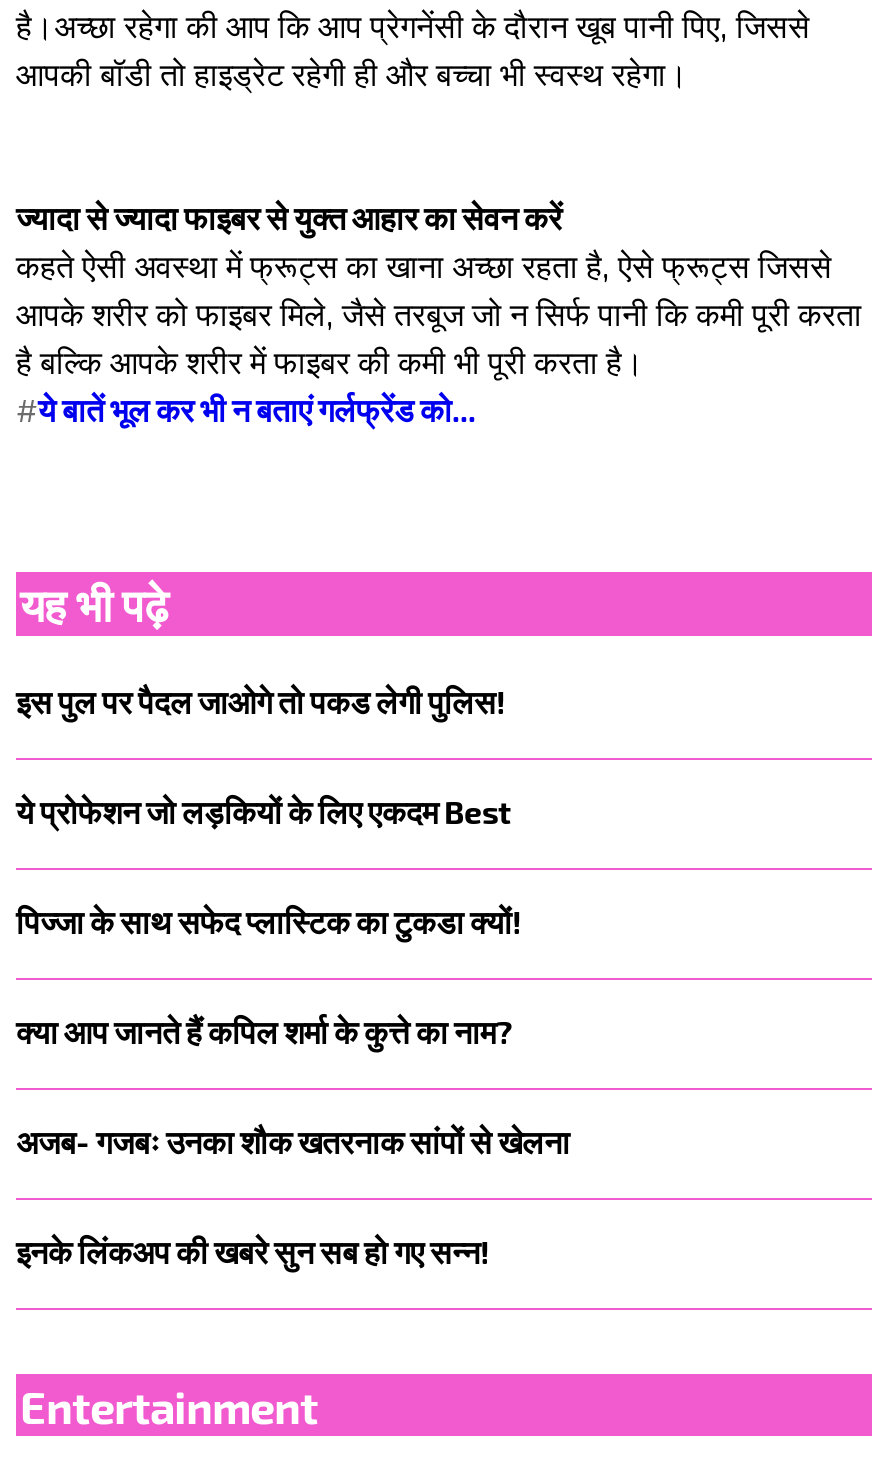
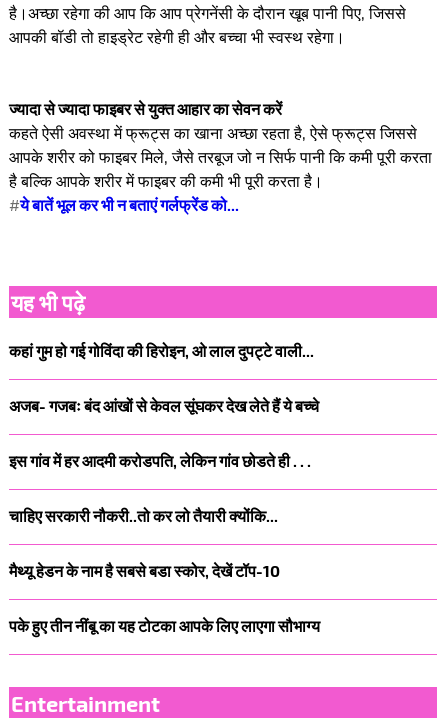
[16,682,506,720] इस पुल पर पैदल जाओगे तो पकड लेगी पुलिस! -> [9,341,314,360] कहां गुम हो गई गोविंदा की हिरोइन, ओ लाल दुपट्टे वाली...
[16,792,512,830] ये प्रोफेशन जो लड़कियों के लिए एकदम Best -> [9,396,319,415] अजब- गजबः बंद आंखों से केवल सूंघकर देख लेते हैं ये बच्चे
[16,902,522,940] पिज्जा के साथ सफेद प्लास्टिक का टुकडा क्यों! -> [9,451,311,470] इस गांव में हर आदमी करोडपति, लेकिन गांव छोडते ही . . .
[16,1012,512,1050] क्या आप जानते हैं कपिल शर्मा के कुत्ते का नाम? -> [9,506,278,525] चाहिए सरकारी नौकरी..तो कर लो तैयारी क्योंकि...
[16,1122,570,1160] अजब- गजबः उनका शौक खतरनाक सांपों से खेलना -> [9,561,280,580] मैथ्यू हेडन के नाम है सबसे बडा स्कोर, देखें टॉप-10
[16,1232,490,1270] इनके लिंकअप की खबरे सुन सब हो गए सन्न! -> [9,616,320,635] पके हुए तीन नींबू का यह टोटका आपके लिए लाएगा सौभाग्य

